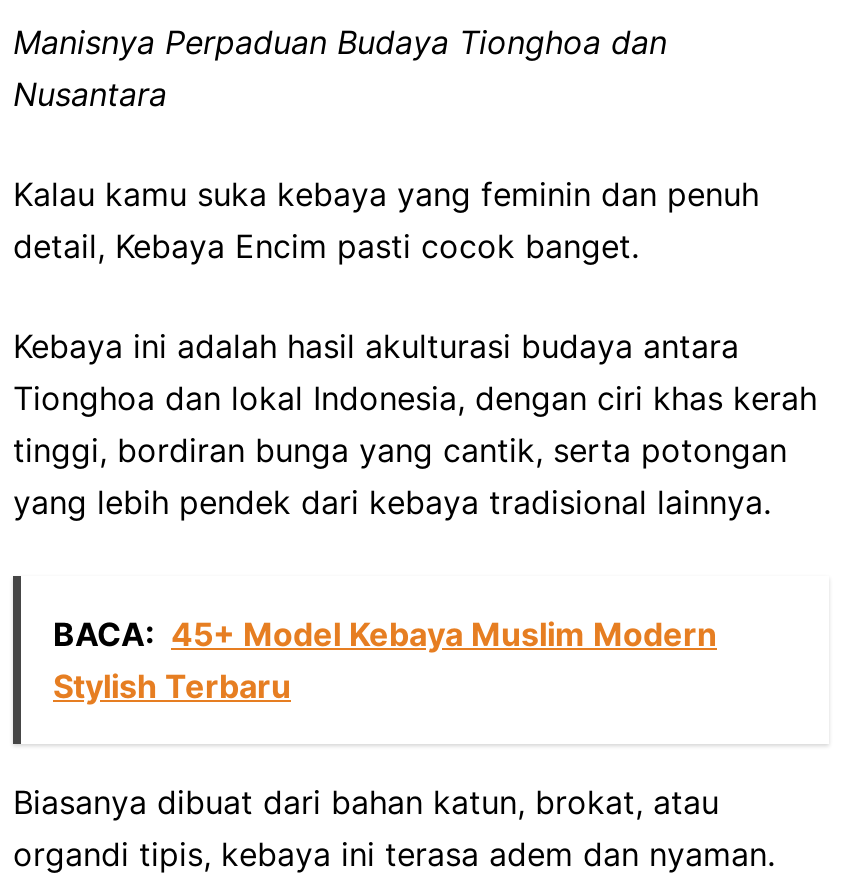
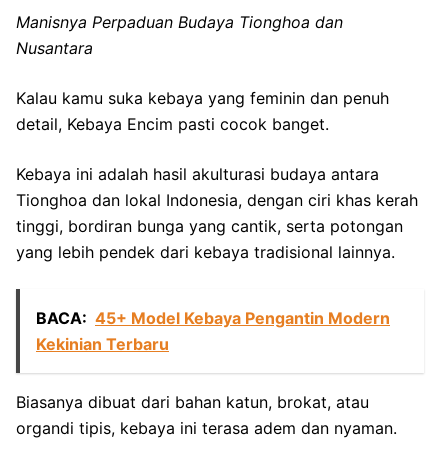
[53,614,717,654] BACA: 45+ Model Kebaya Muslim Modern -> [36,308,390,328] BACA: 45+ Model Kebaya Pengantin Modern
[53,666,291,706] Stylish Terbaru -> [36,334,169,354] Kekinian Terbaru

